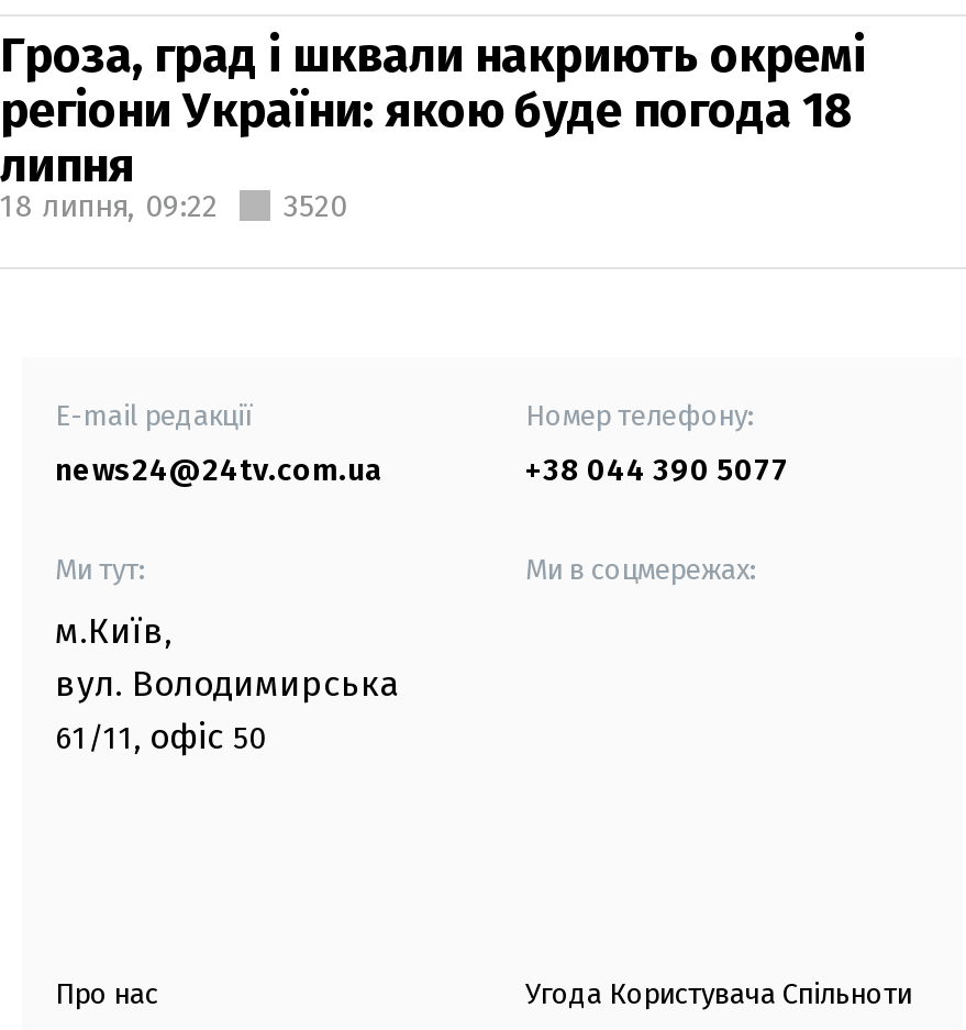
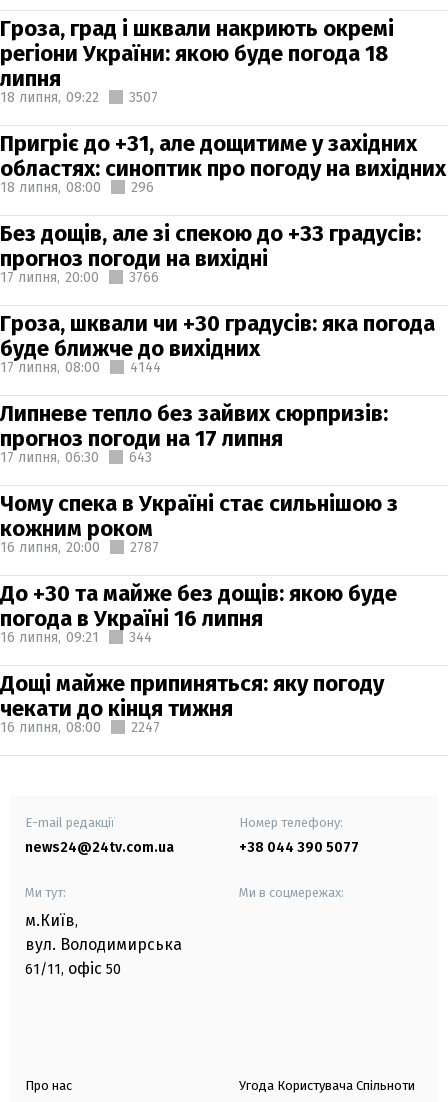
[284,187,347,224] 3520 -> [0,88,446,735] 3507 | Пригріє до +31, але дощитиме у західних | областях: синоптик про погоду на вихідних | 18 липня, 08:00 | 296 | Без дощів, але зі спекою до +33 градусів: | прогноз погоди на вихідні | 17 липня, 20:00 | 3766 | Гроза, шквали чи +30 градусів: яка погода | буде ближче до вихідних | 17 липня, 08:00 | 4144 | Липневе тепло без зайвих сюрпризів: | прогноз погоди на 17 липня | 17 липня, 06:30 | 643 | Чому спека в Україні стає сильнішою з | кожним роком | 16 липня, 20:00 | 2787 | До +30 та майже без дощів: якою буде | погода в Україні 16 липня | 16 липня, 09:21 | 344 | Дощі майже припиняться: яку погоду | чекати до кінця тижня | 16 липня, 08:00 | 2247

